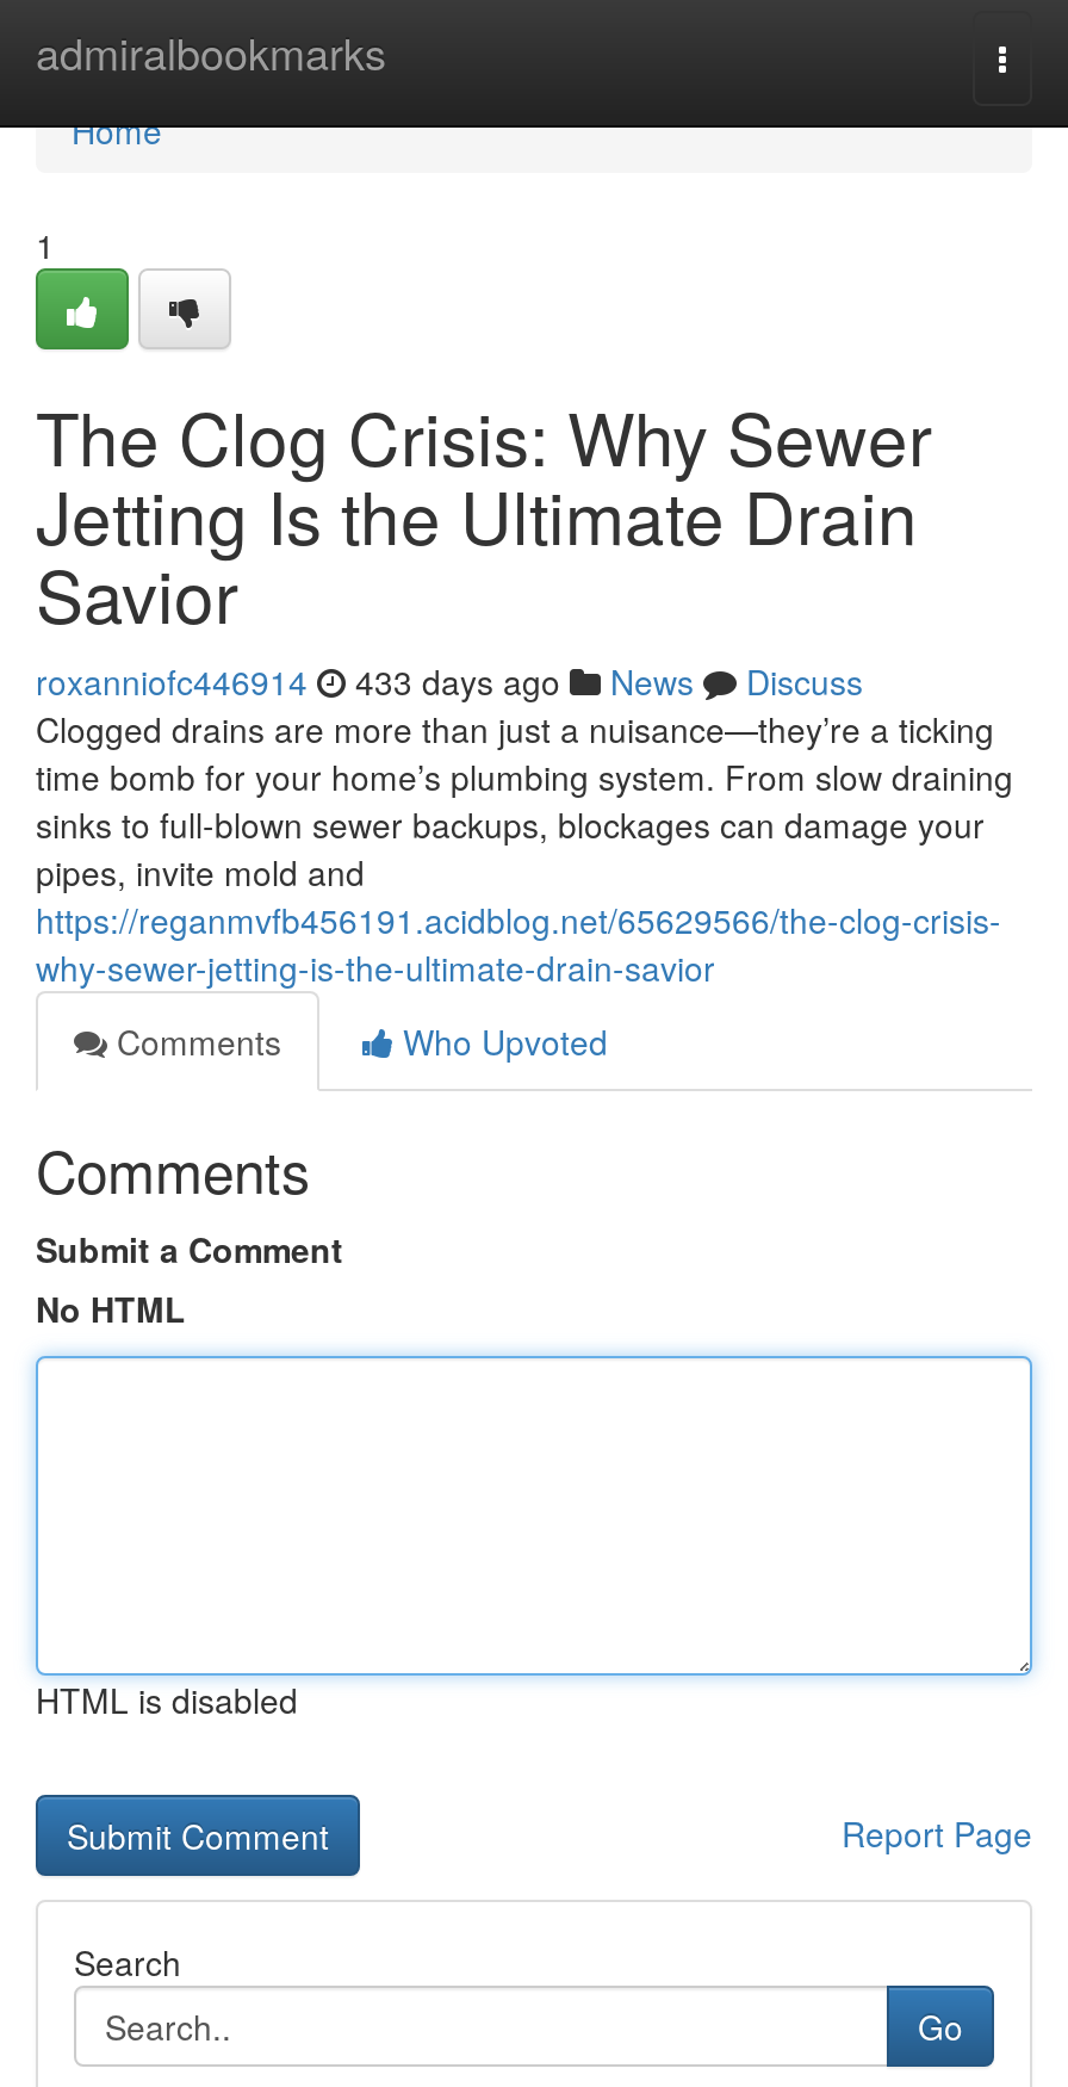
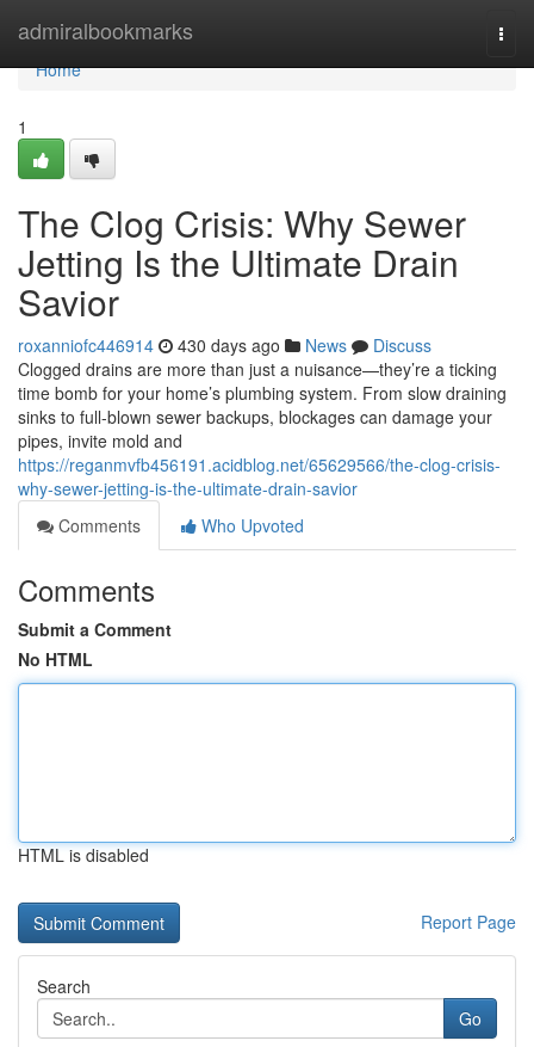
[36,657,863,705] roxanniofc446914 433 days ago News Discuss -> [18,333,431,357] roxanniofc446914 430 days ago News Discuss

